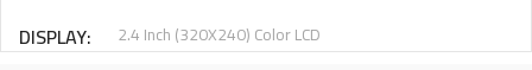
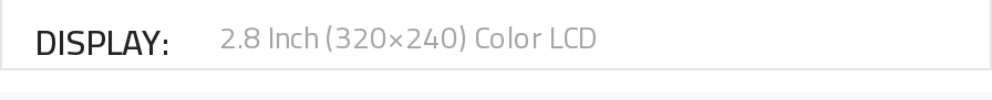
[118,18,321,49] 2.4 Inch (320X240) Color LCD -> [219,9,598,66] 2.8 Inch (320×240) Color LCD

